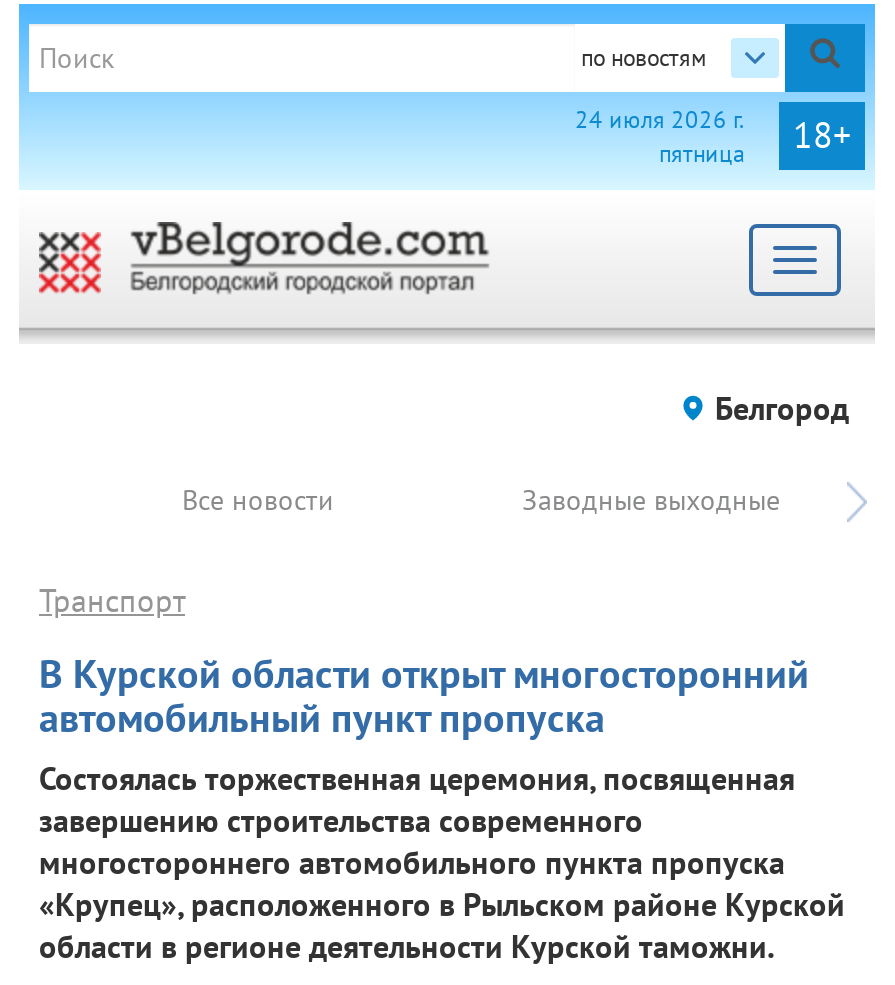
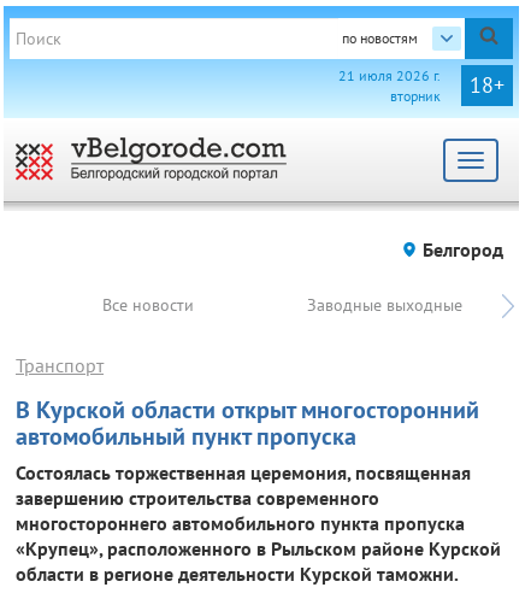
[575,104,745,168] 24 июля 2026 г. | пятница -> [338,66,441,105] 21 июля 2026 г. | вторник

